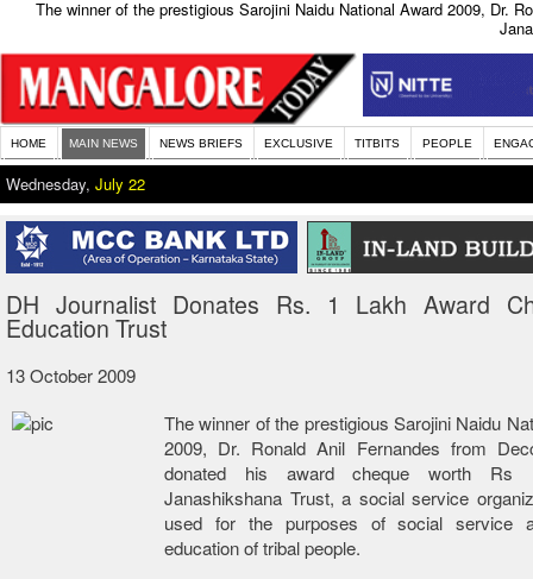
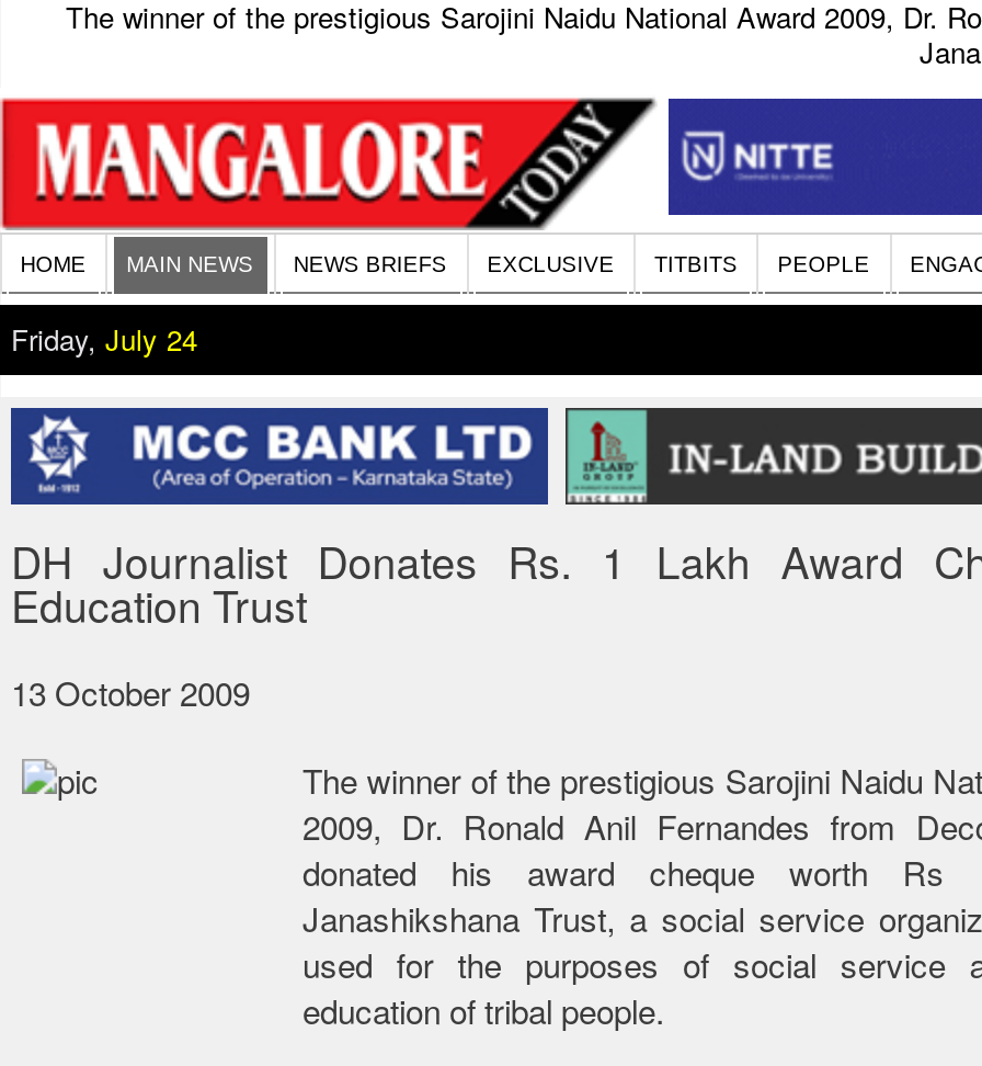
[6,172,145,195] Wednesday, July 22 -> [11,318,197,360] Friday, July 24

